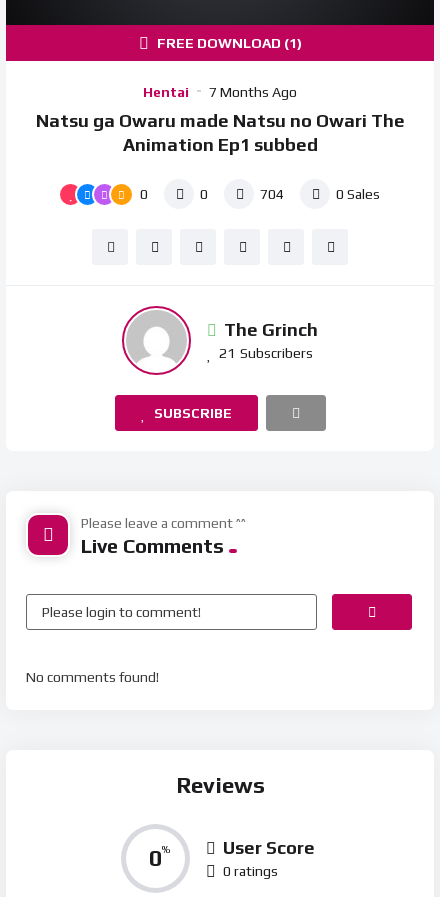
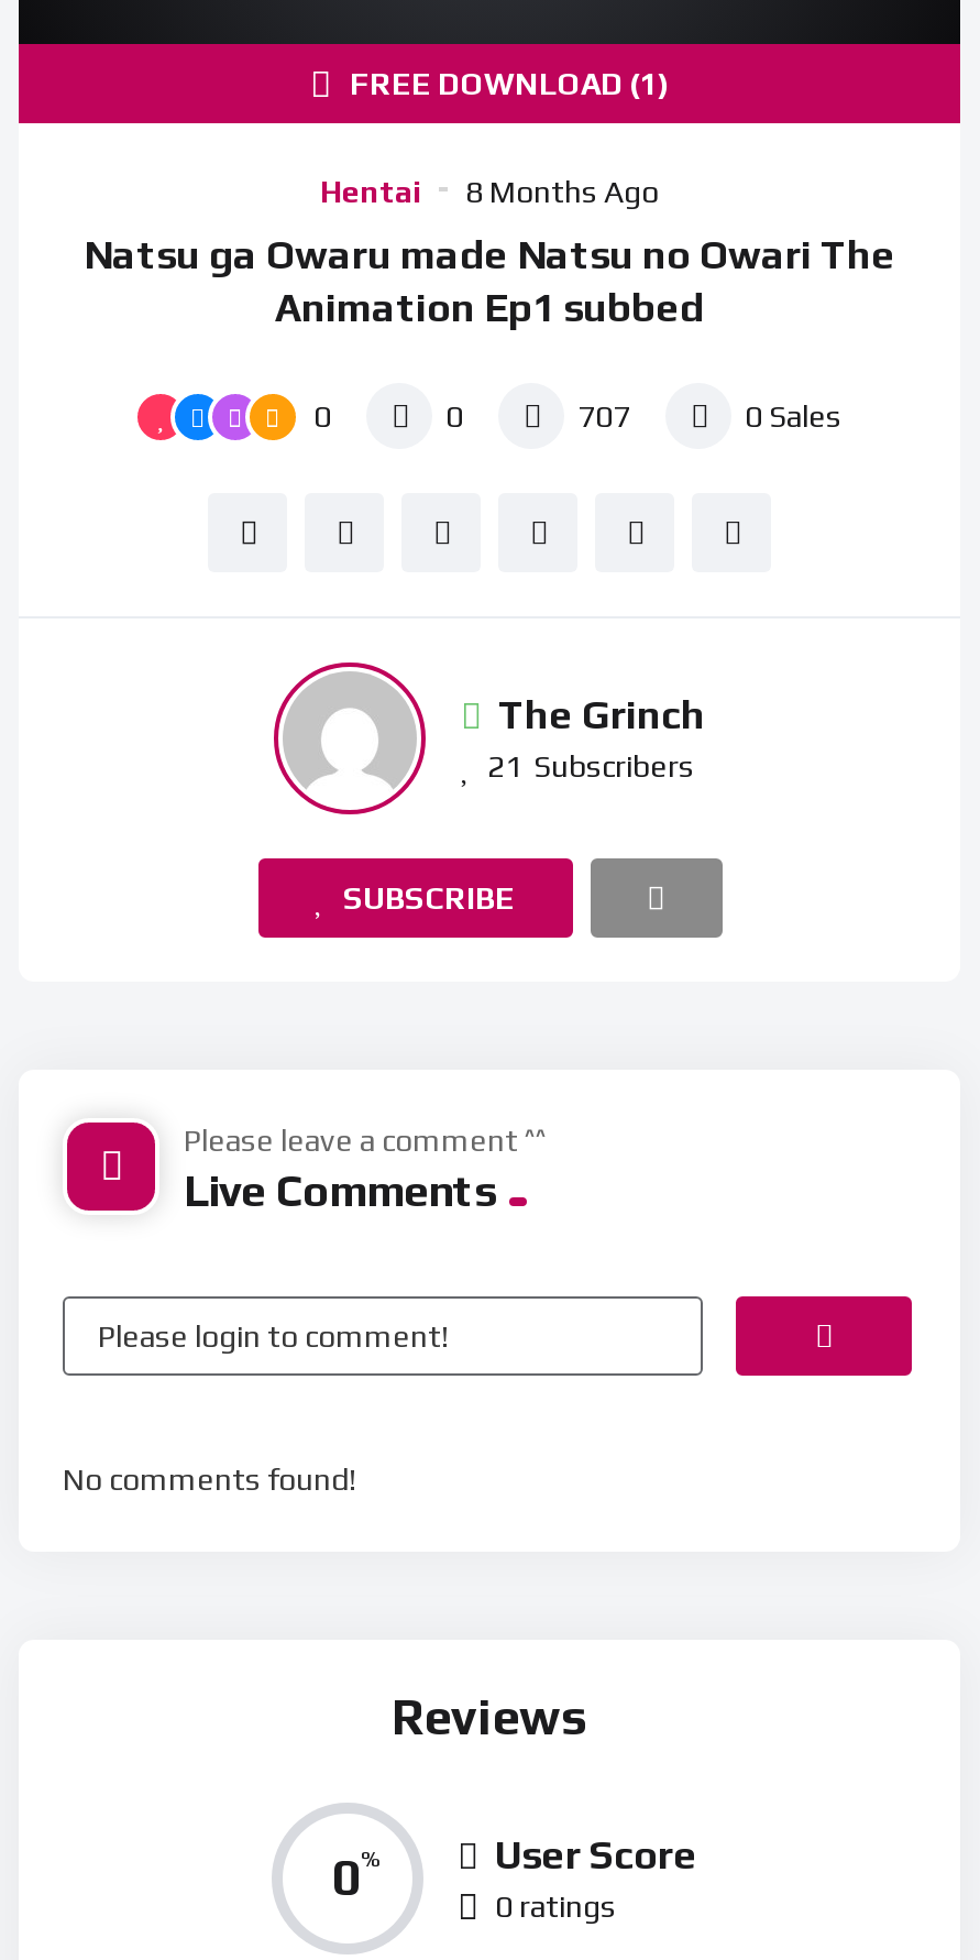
[143,84,297,100] Hentai 7 Months Ago -> [320,173,659,209] Hentai 8 Months Ago
[260,186,284,202] 704 -> [577,399,630,434] 707

